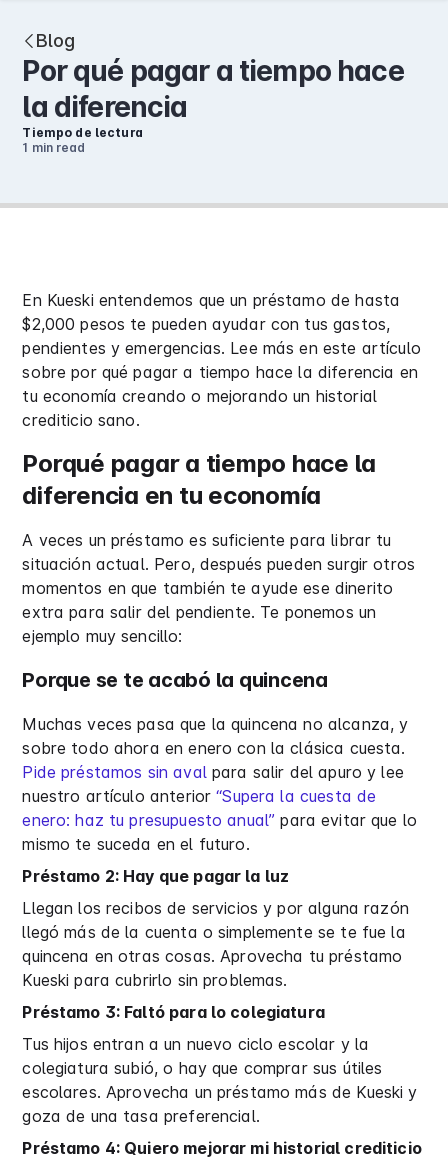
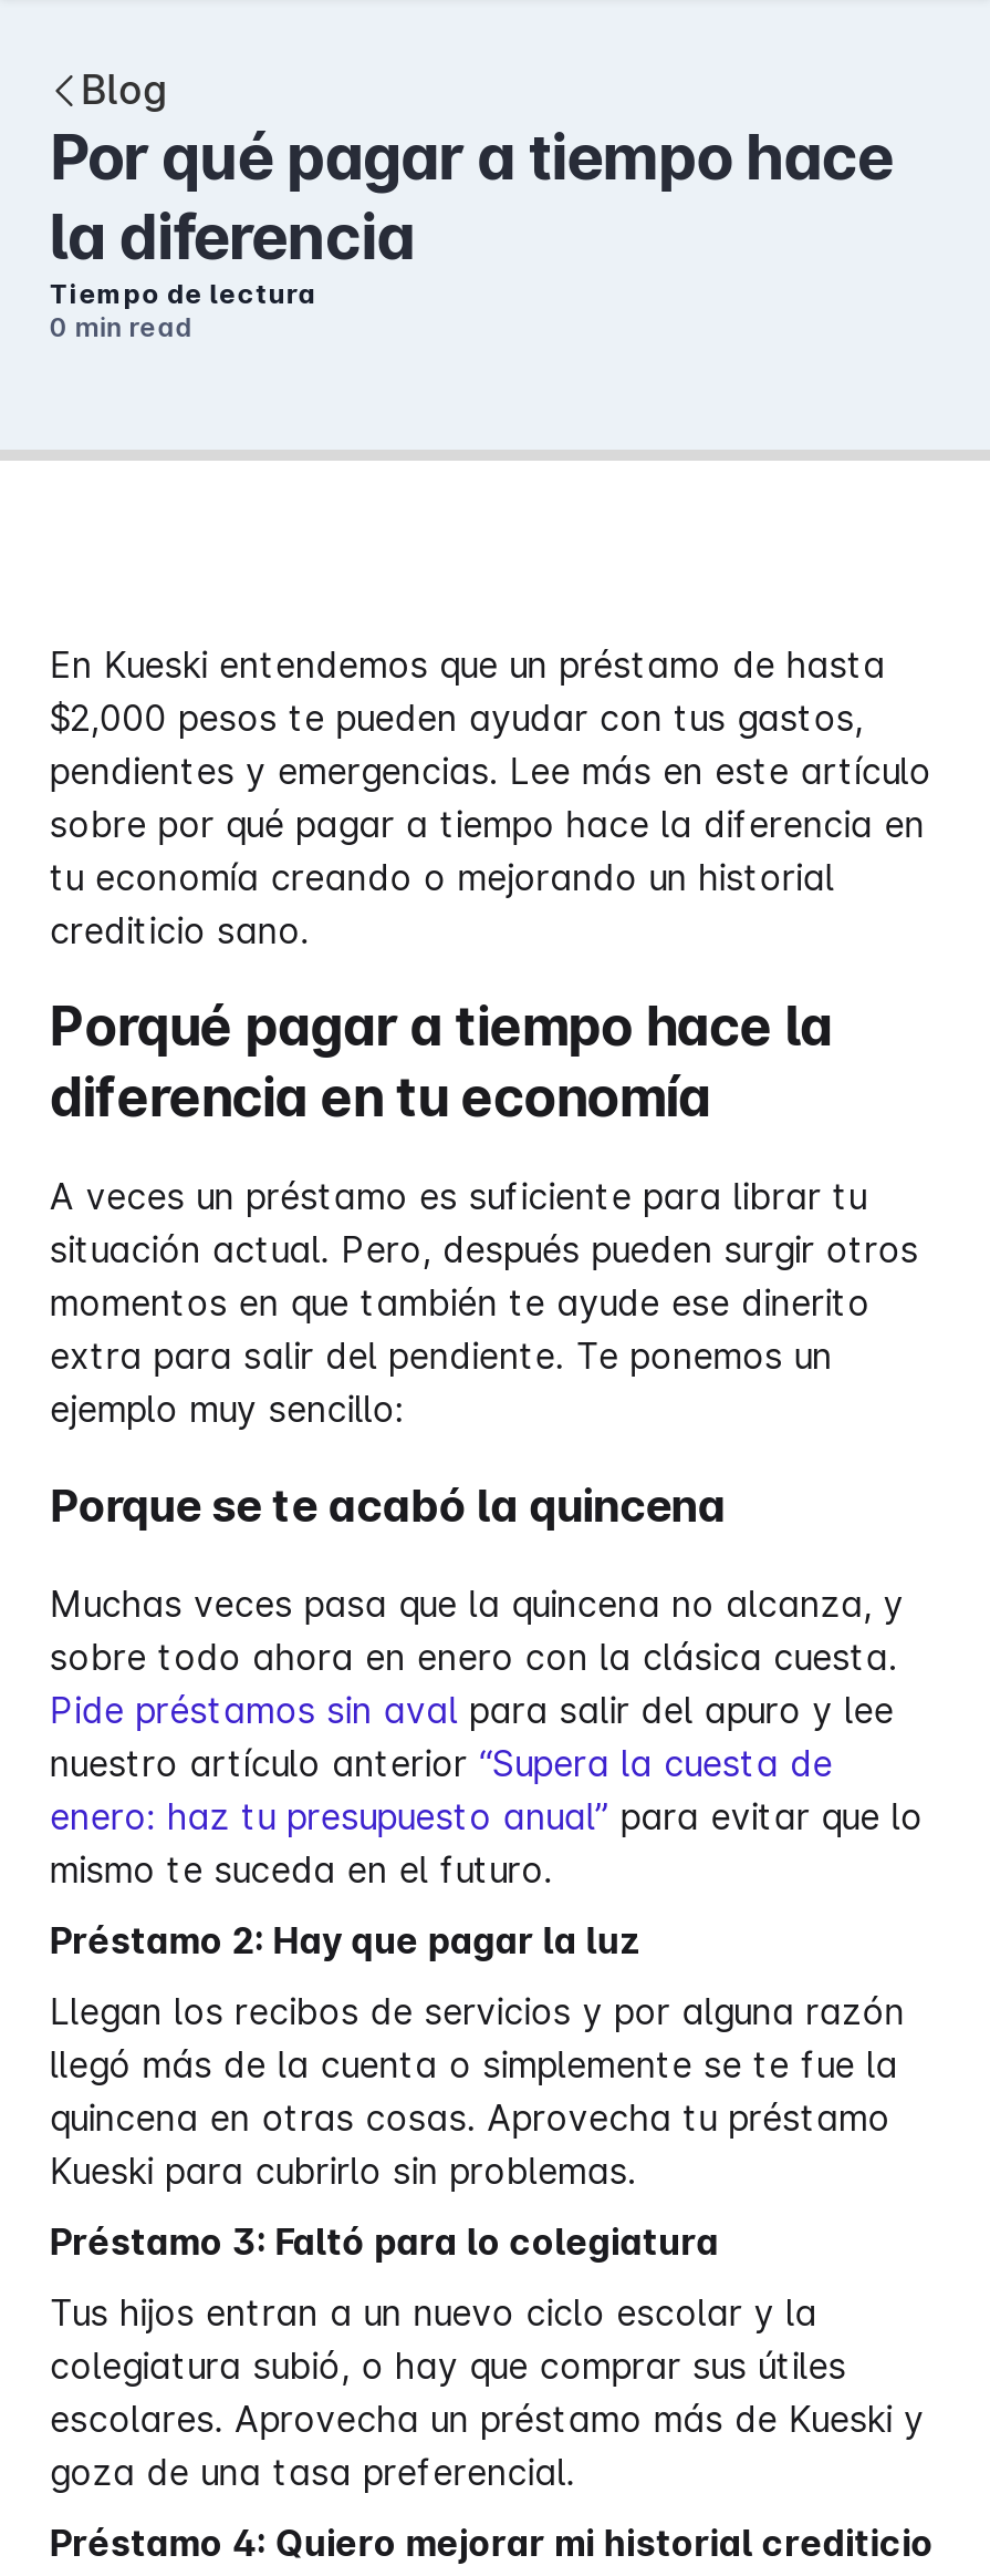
[22,140,85,155] 1 minread -> [50,311,193,344] 0 minread

